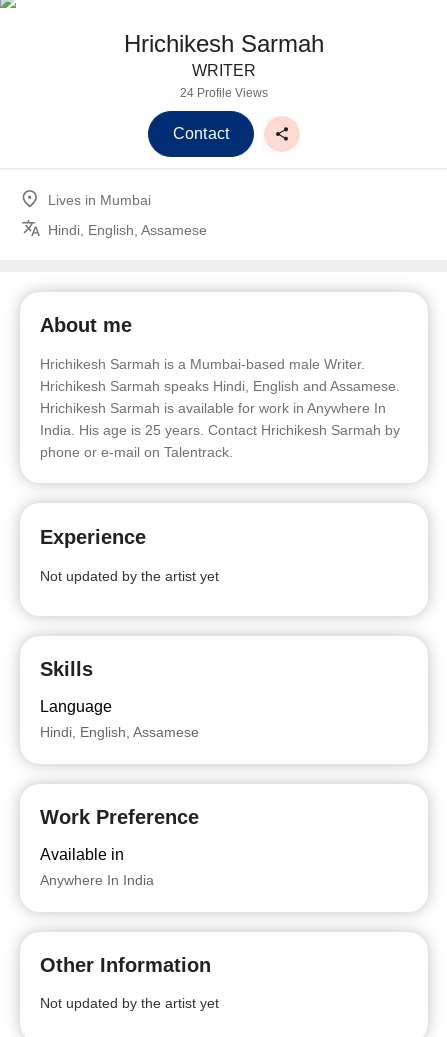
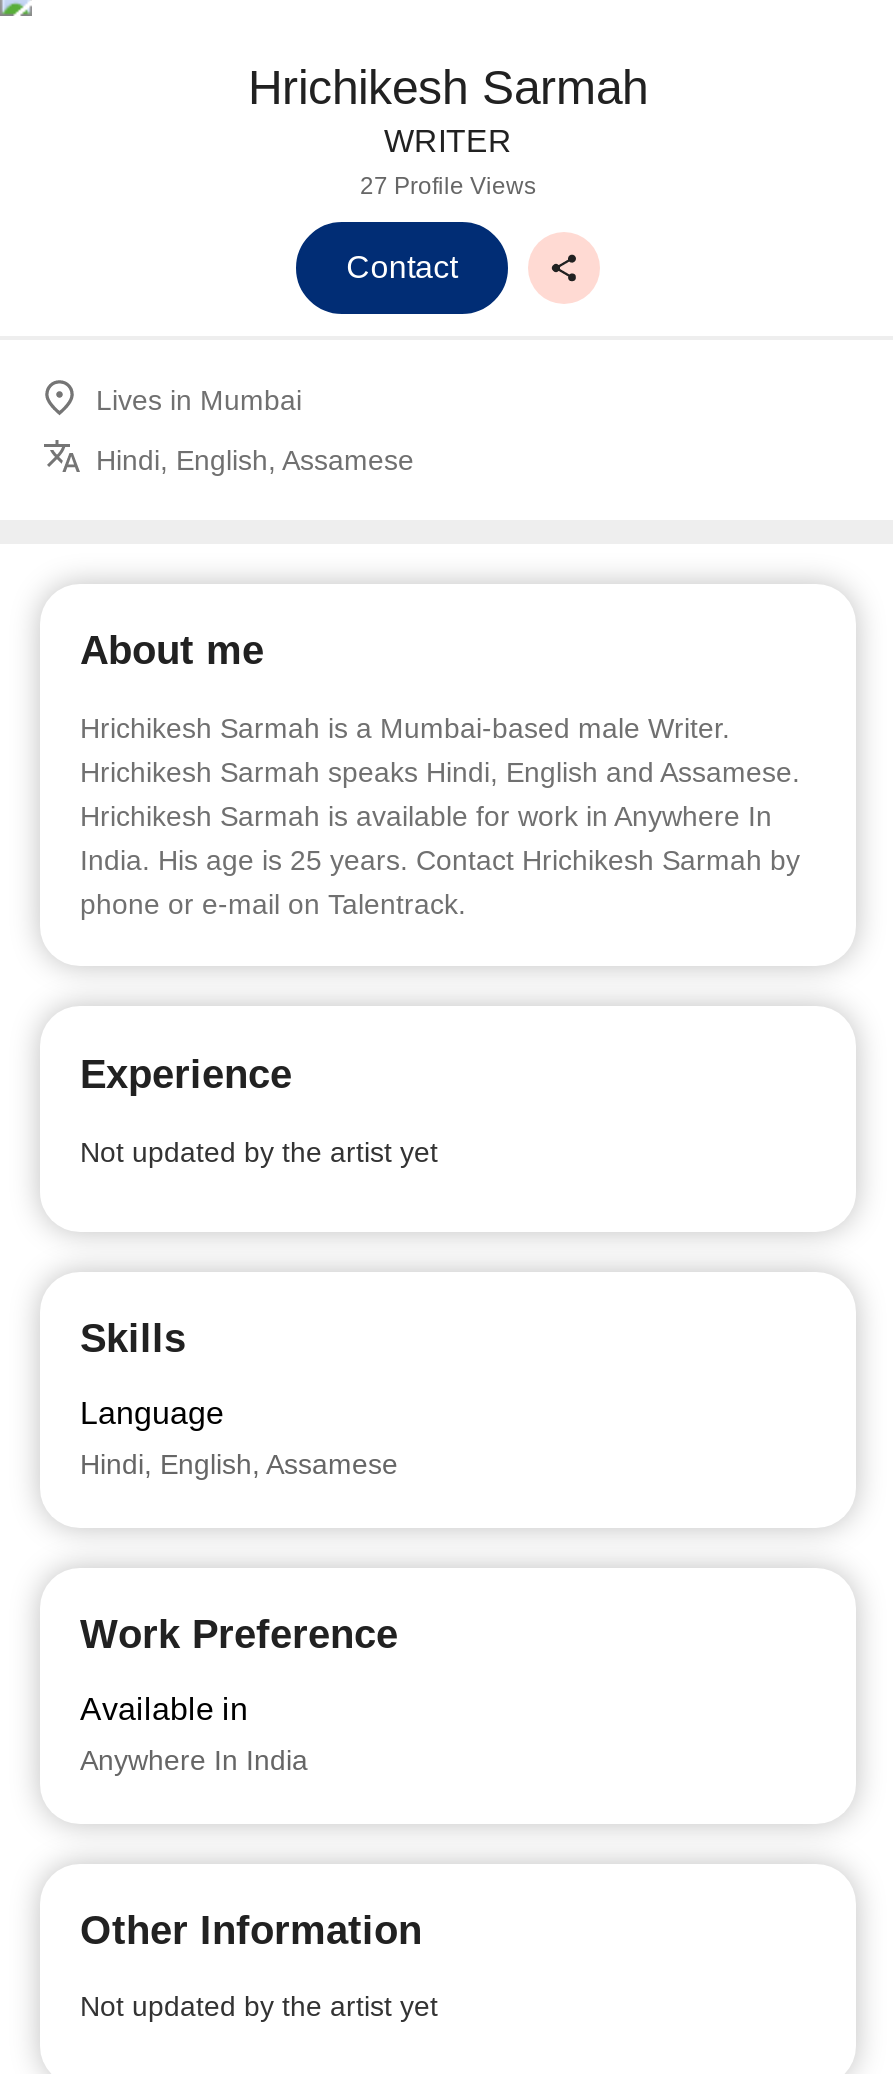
[180,86,268,100] 24 Profile Views -> [360,172,536,200] 27 Profile Views

